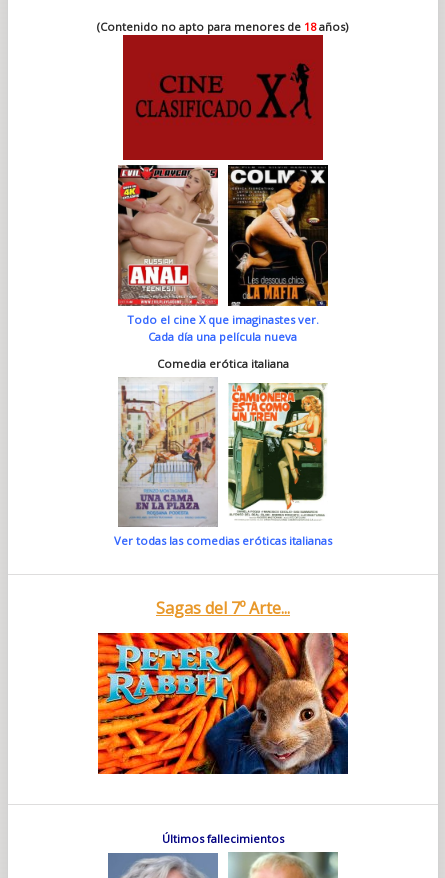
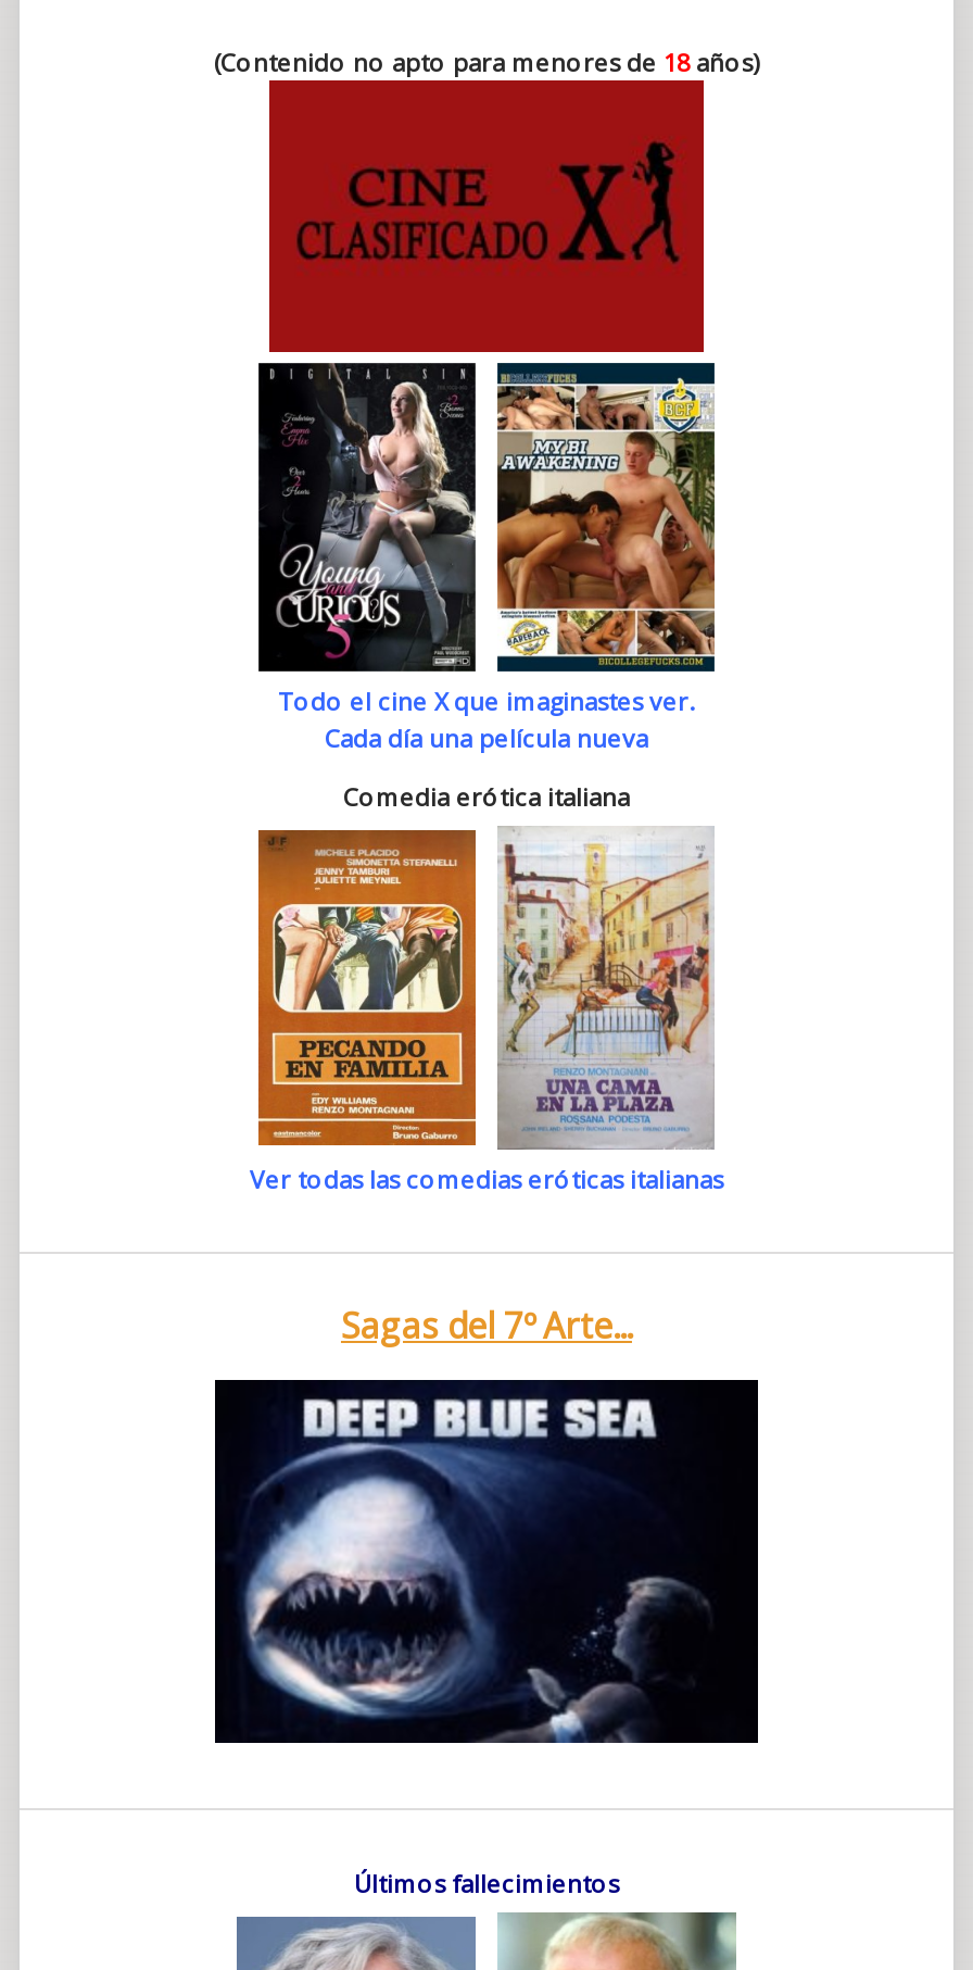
[117,165,219,307] [image] -> [256,361,478,674] [image]
[227,165,329,307] [image] -> [495,363,717,674] [image]
[118,377,218,527] [image] -> [256,826,478,1147] [image]
[228,379,327,527] [image] -> [495,826,715,1152] [image]
[97,632,349,775] [image] -> [213,1378,760,1747] [image]

